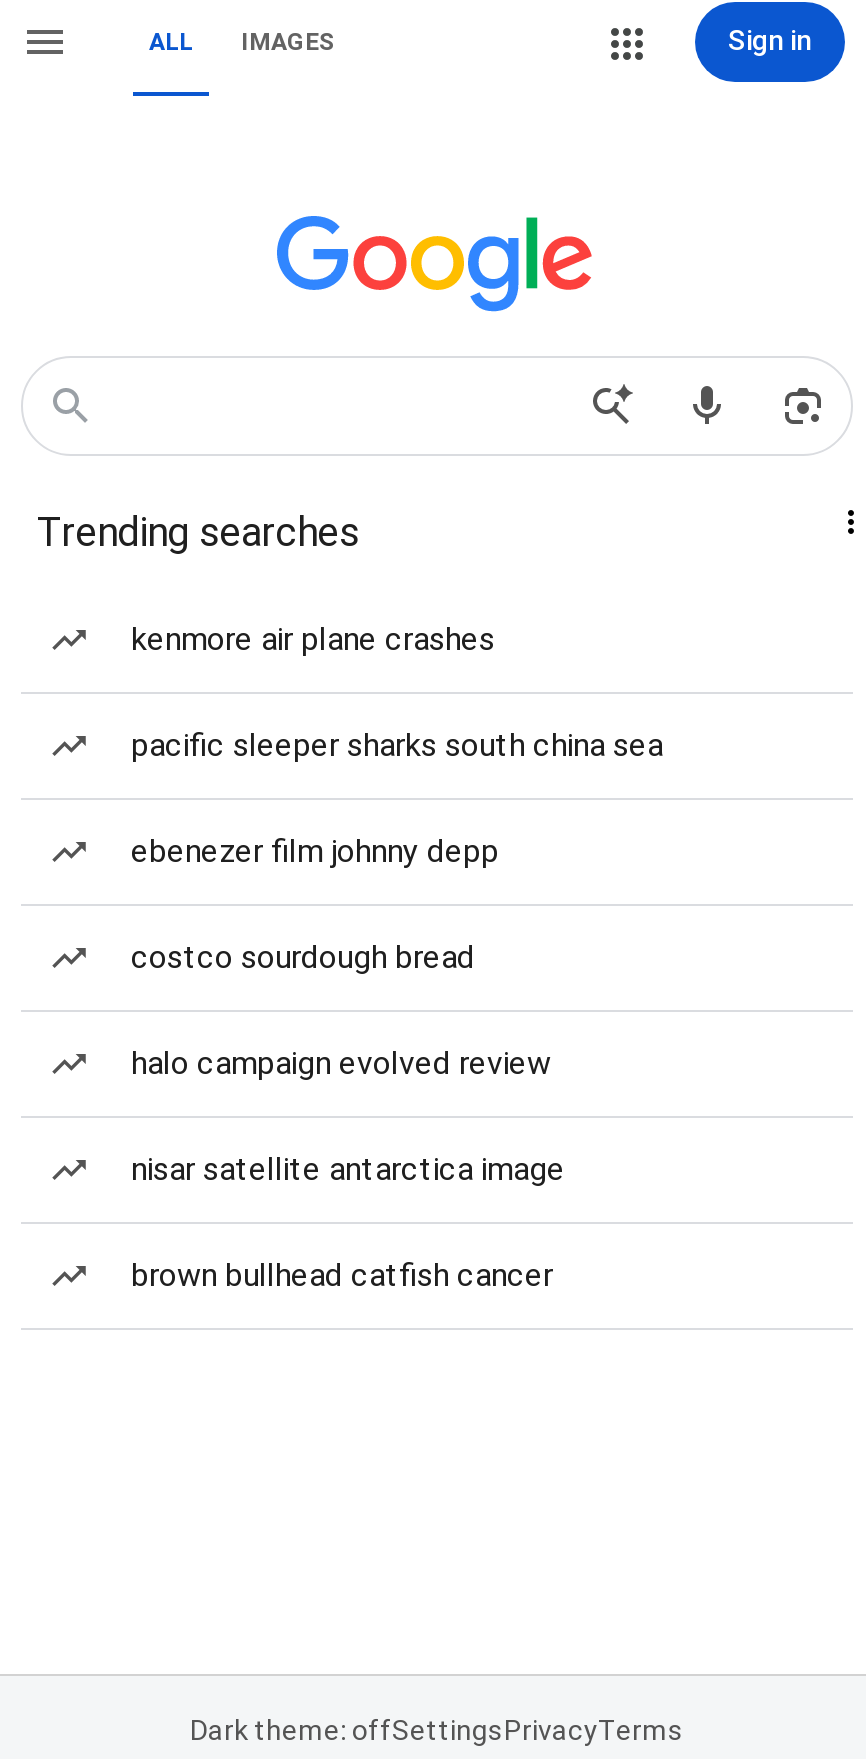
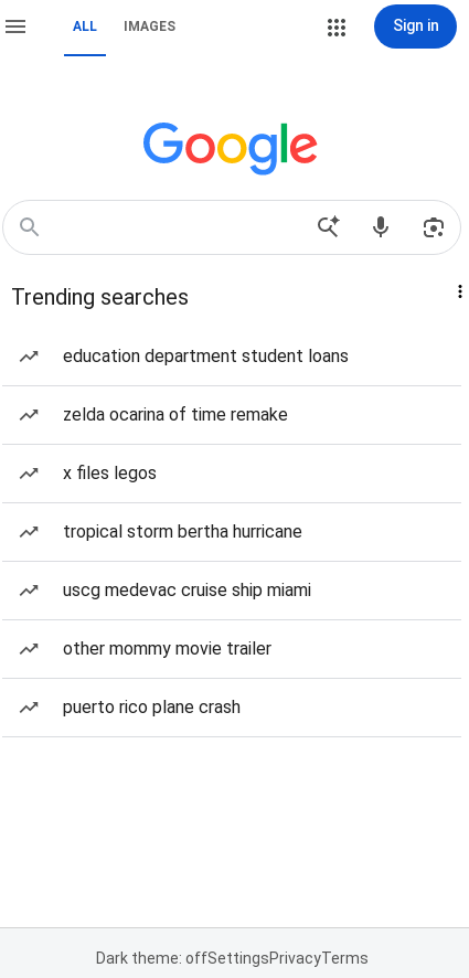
[131,620,495,658] kenmore air plane crashes -> [63,346,349,366] education department student loans
[131,726,663,764] pacific sleeper sharks south china sea -> [63,404,288,425] zelda ocarina of time remake
[131,832,499,870] ebenezer film johnny depp -> [63,463,157,483] x files legos
[131,938,475,976] costco sourdough bread -> [63,521,302,542] tropical storm bertha hurricane
[131,1044,551,1082] halo campaign evolved review -> [63,580,311,600] uscg medevac cruise ship miami
[131,1150,565,1188] nisar satellite antarctica image -> [63,638,271,659] other mommy movie trailer
[131,1256,553,1294] brown bullhead catfish cancer -> [63,697,241,717] puerto rico plane crash

